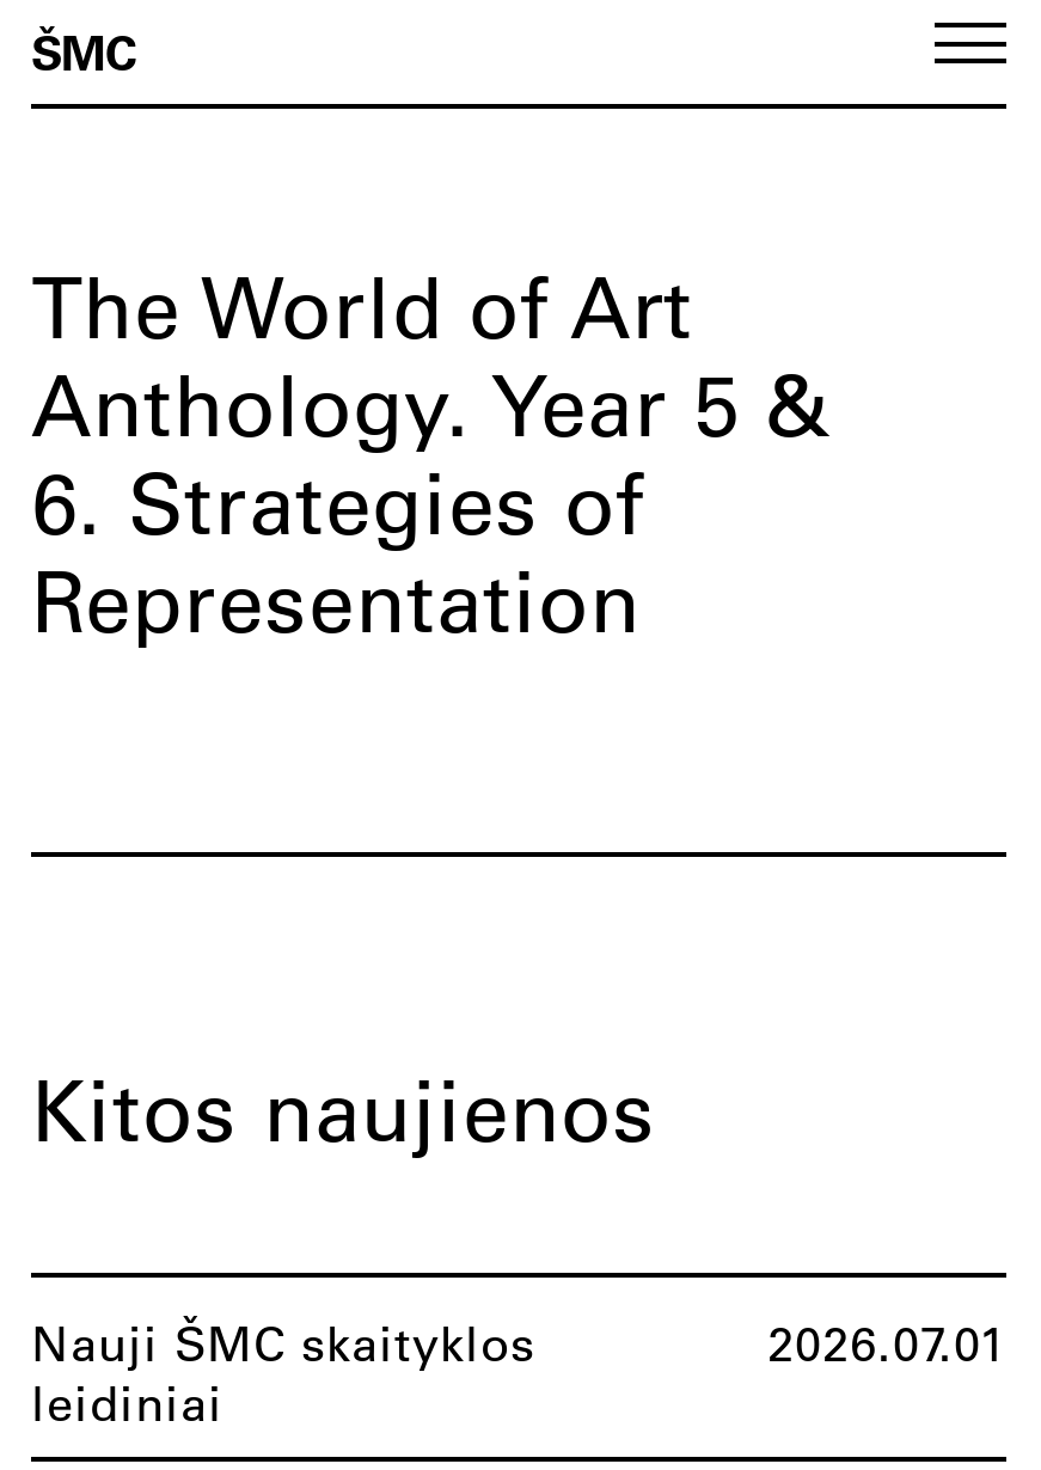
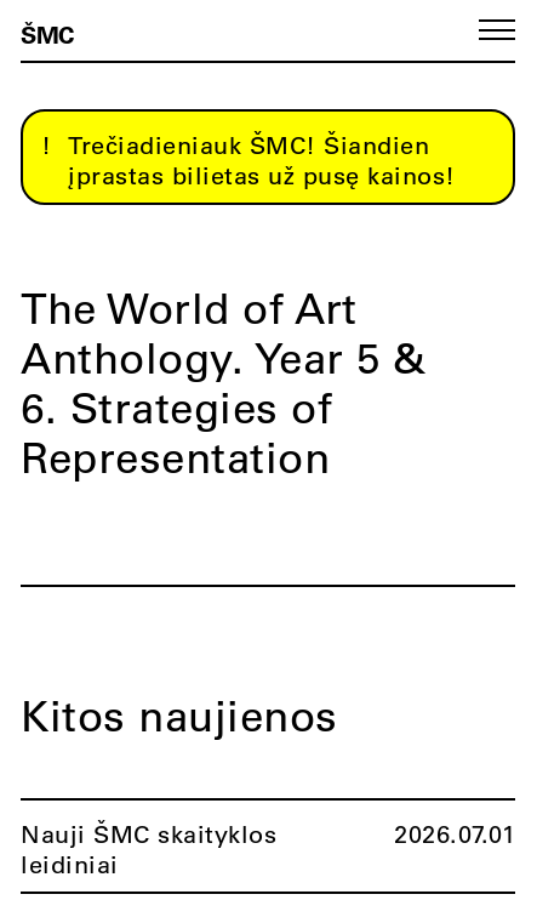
none -> [68,130,455,190] Trečiadieniauk ŠMC! Šiandien | įprastas bilietas už pusę kainos!

